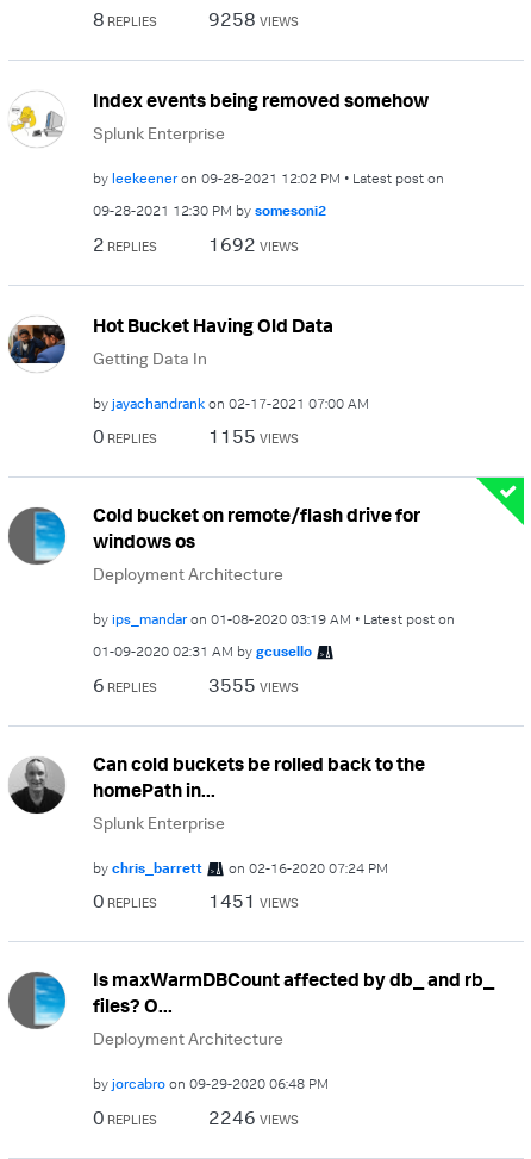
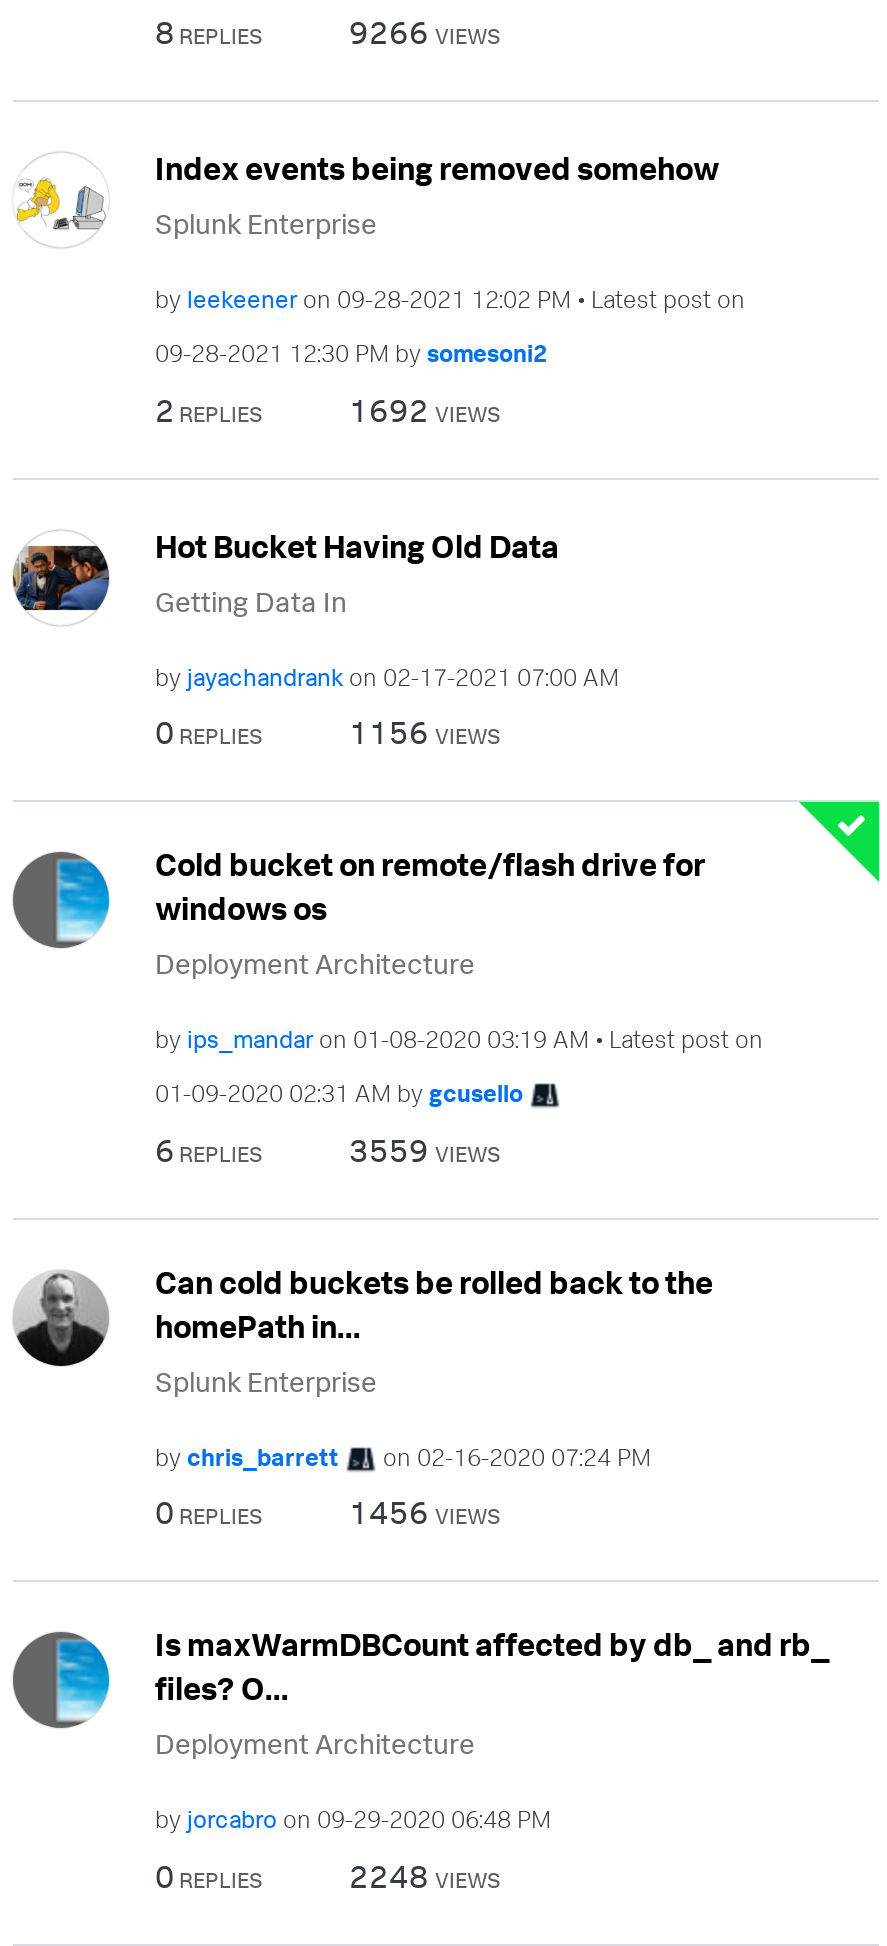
[208,7,299,31] 9258 VIEWS -> [349,12,501,52] 9266 VIEWS
[208,424,299,448] 1155 VIEWS -> [349,712,501,752] 1156 VIEWS
[208,672,299,696] 3555 VIEWS -> [349,1129,501,1169] 3559 VIEWS
[208,889,299,912] 1451 VIEWS -> [349,1492,501,1532] 1456 VIEWS
[208,1105,299,1129] 2246 VIEWS -> [349,1855,501,1895] 2248 VIEWS

